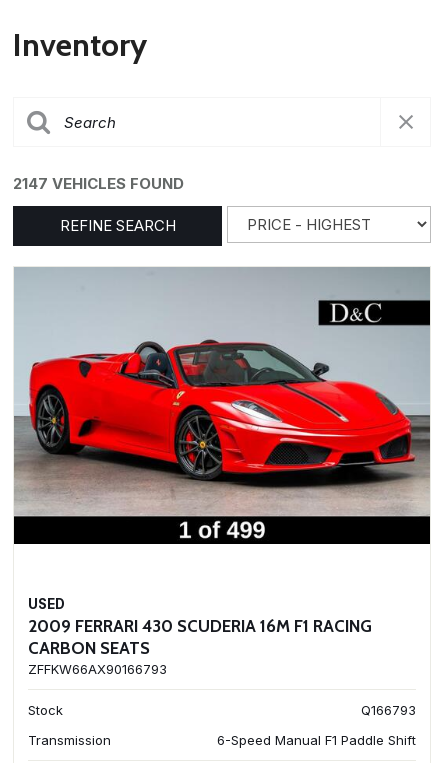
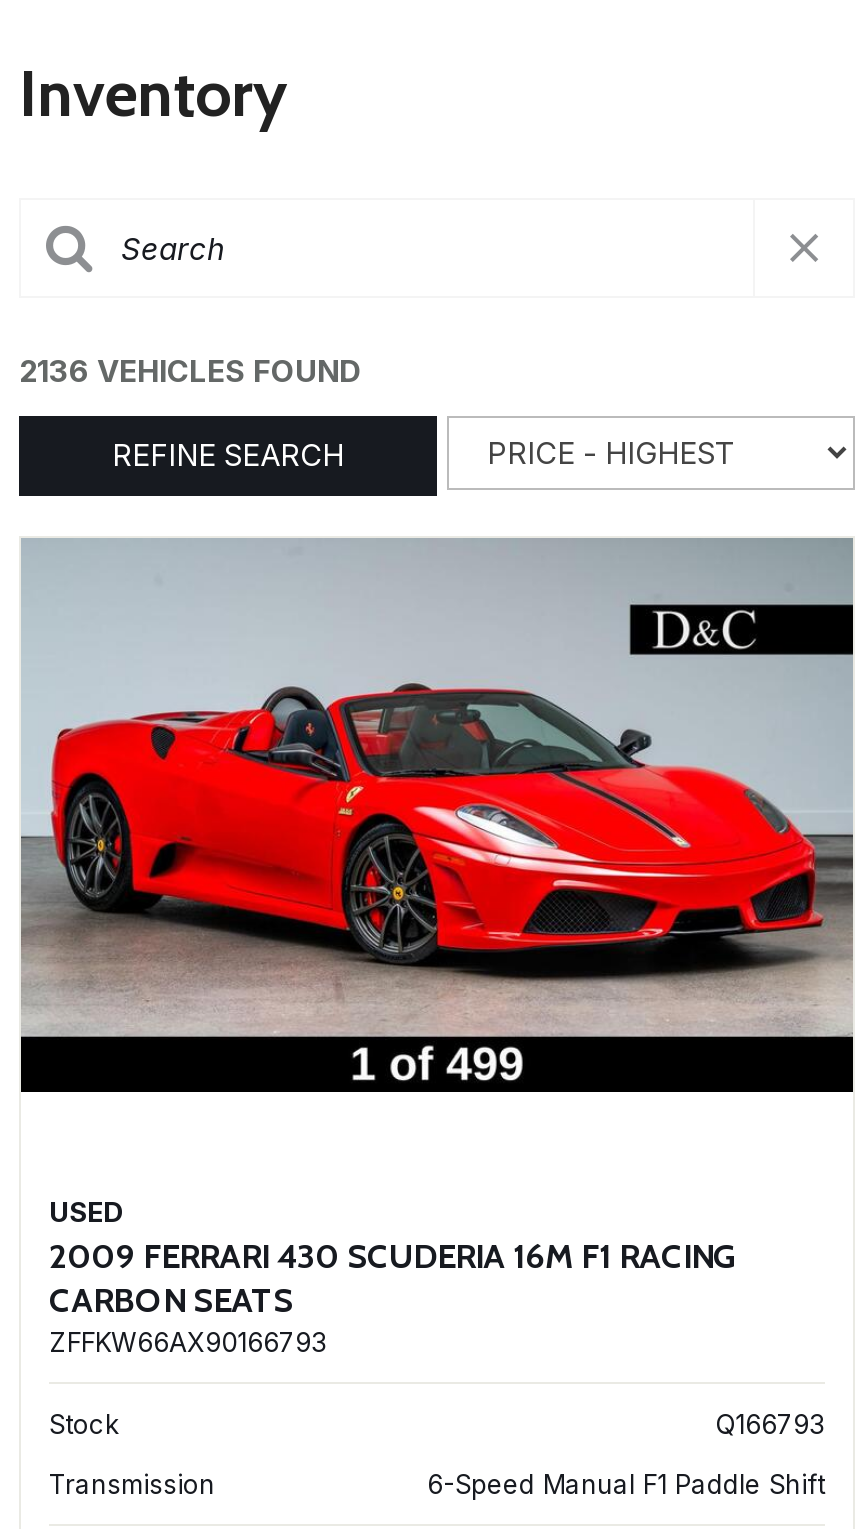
[13,174,184,193] 2147 VEHICLES FOUND -> [19,352,361,390] 2136 VEHICLES FOUND

